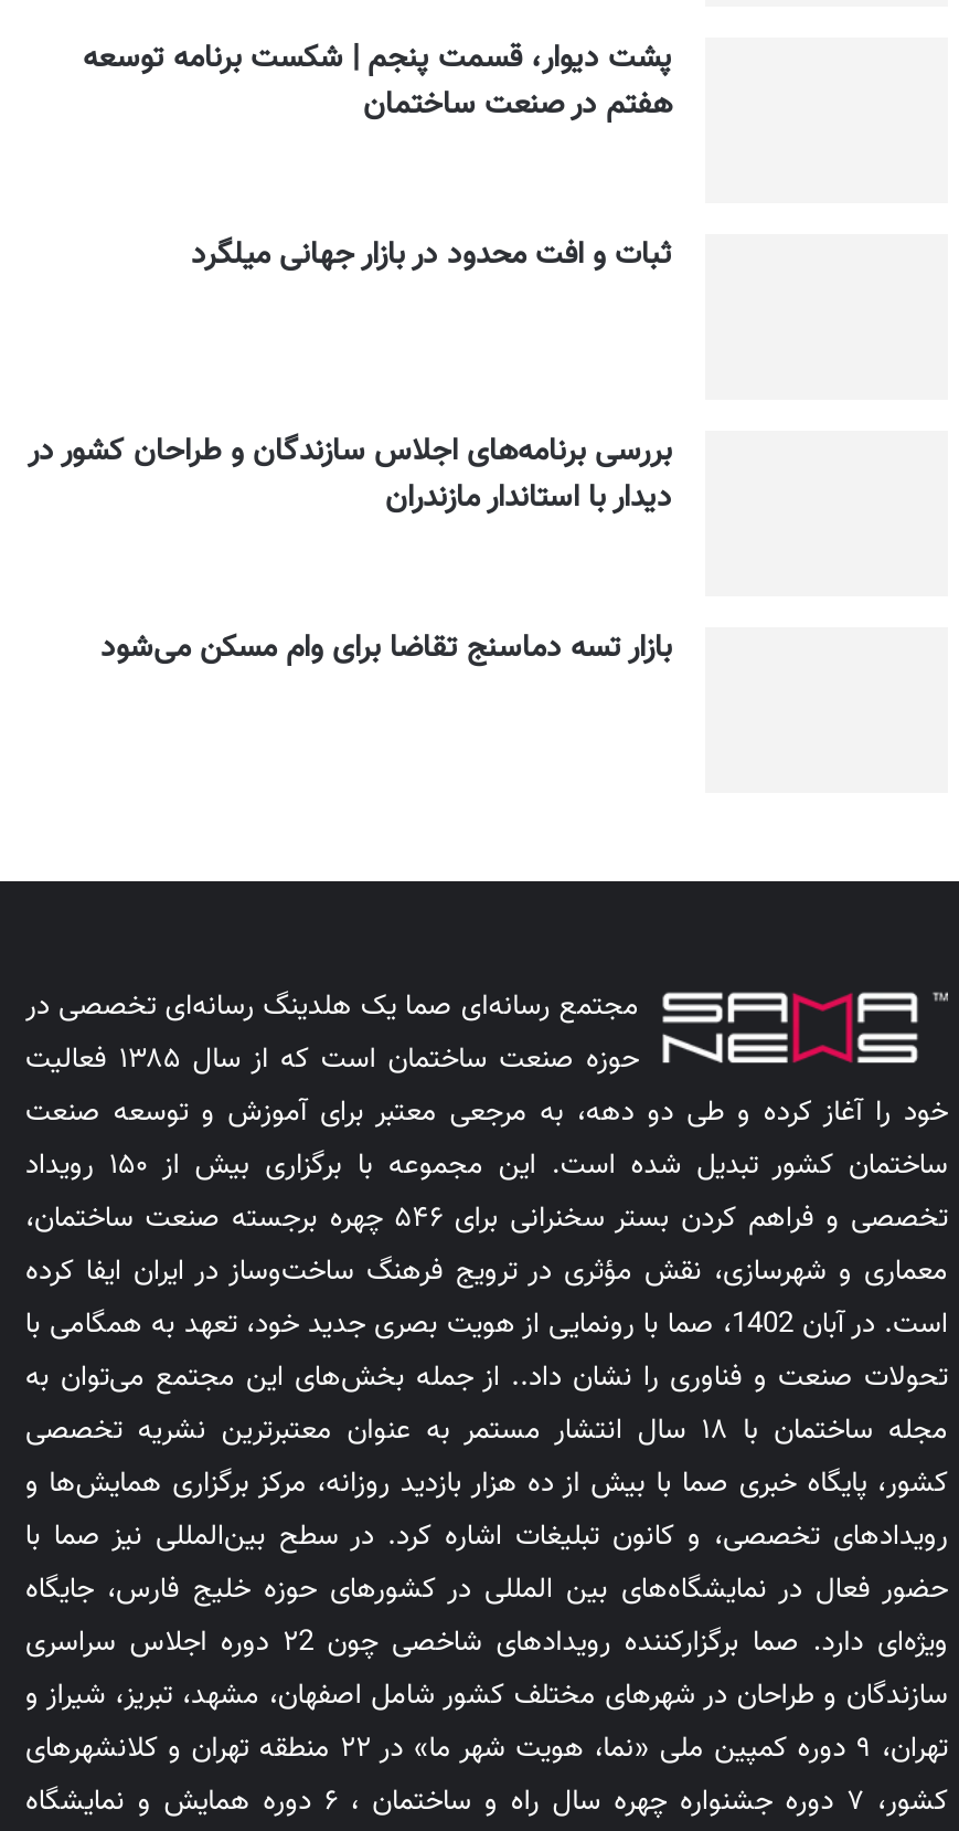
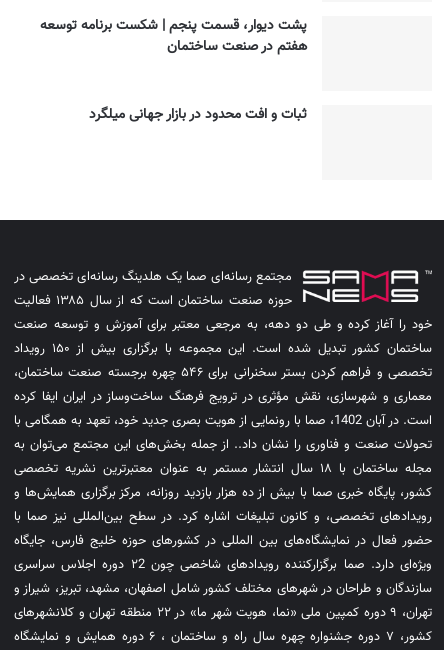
[28,428,672,673] بررسی برنامه‌های اجلاس سازندگان و طراحان کشور در | دیدار با استاندار مازندران | بازار تسه دماسنج تقاضا برای وام مسکن می‌شود -> none

